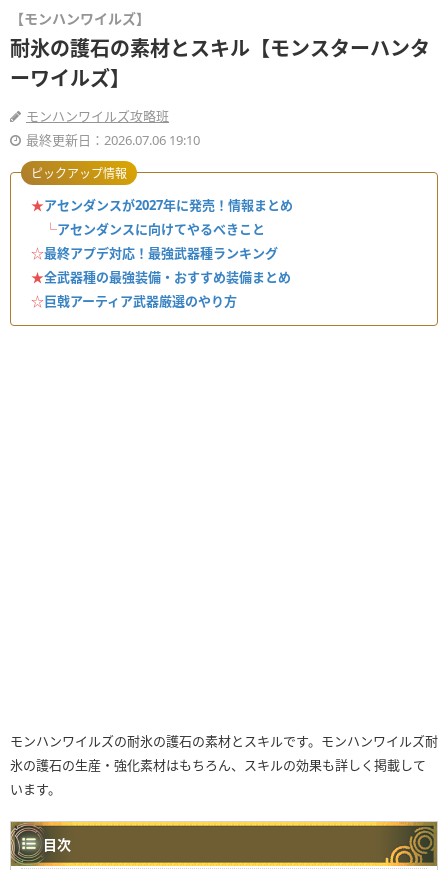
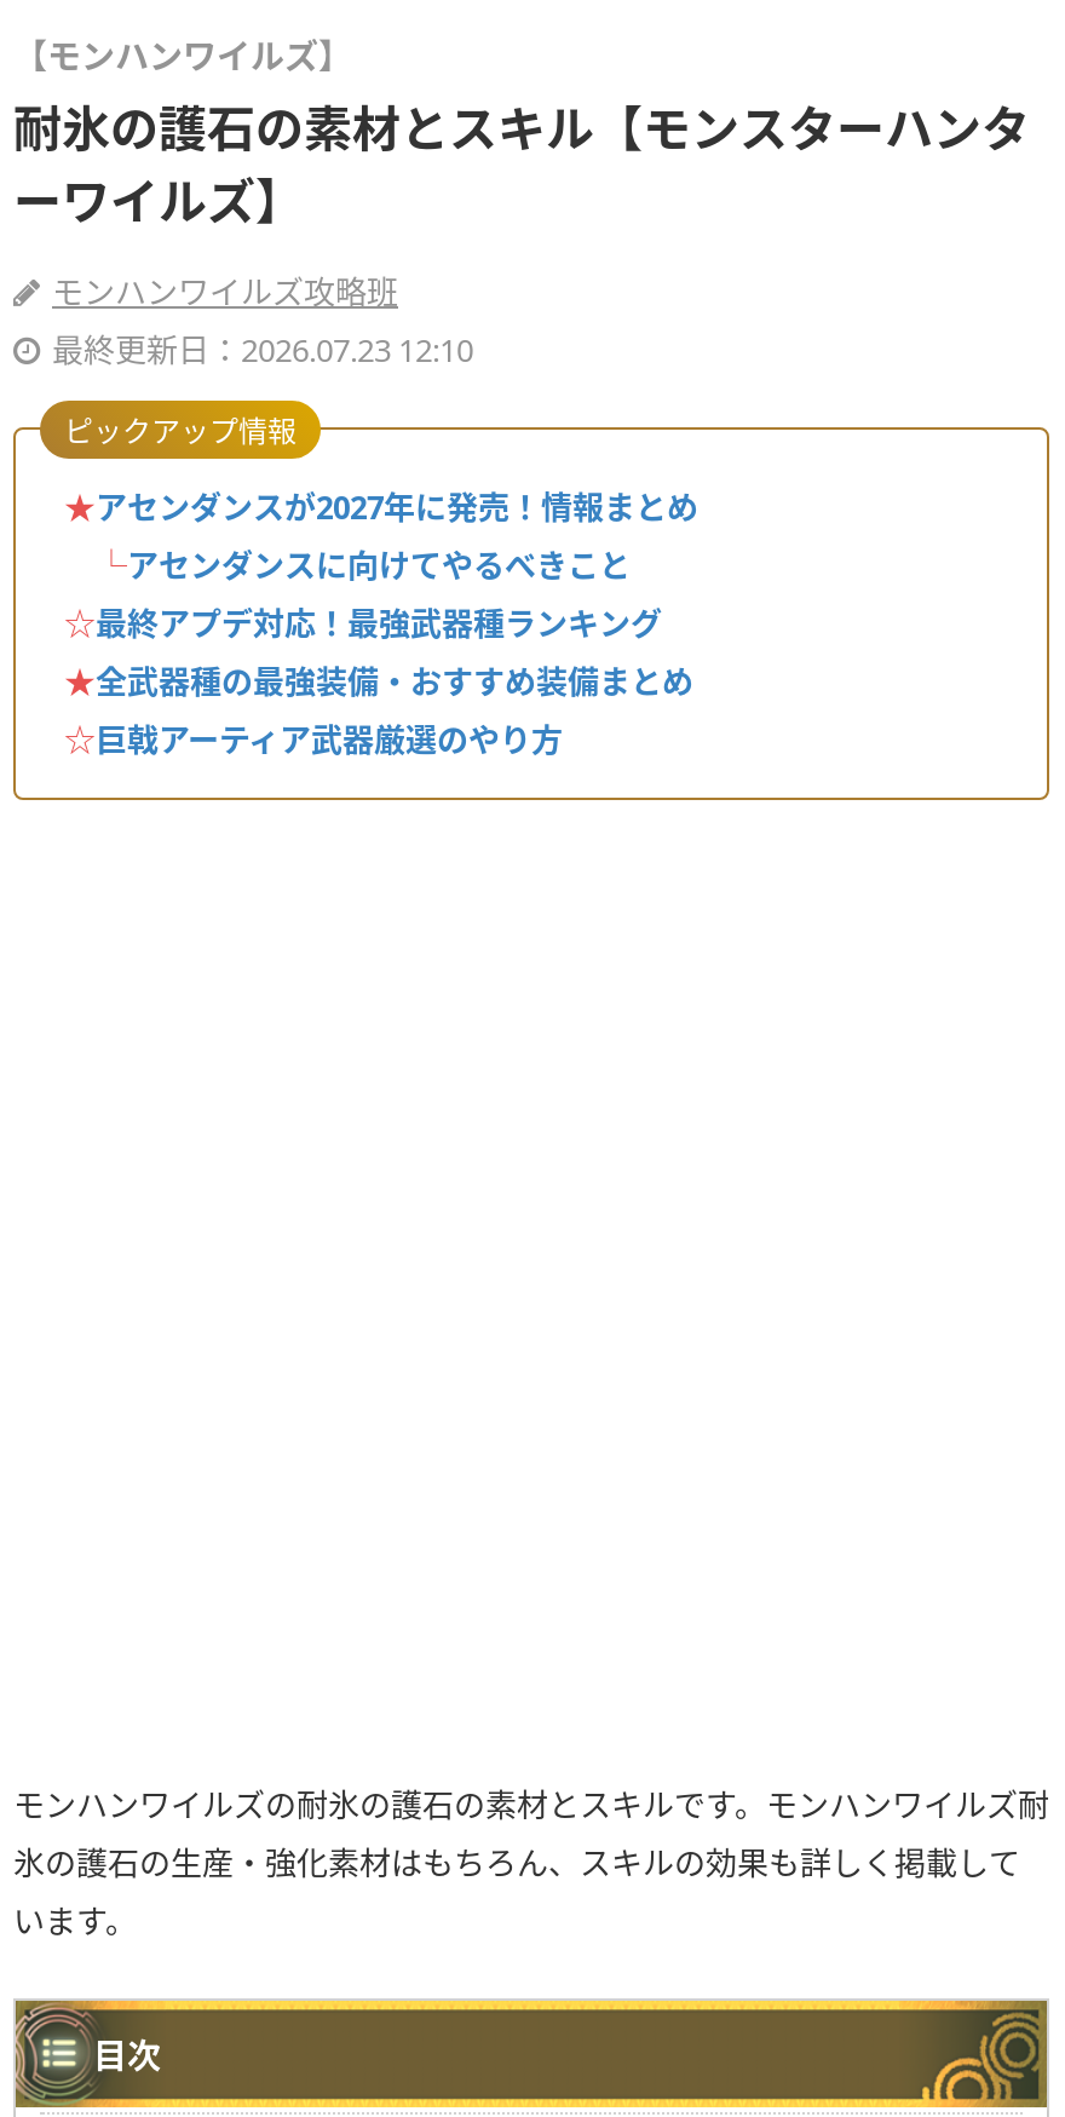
[26,131,200,149] 最終更新日：2026.07.06 19:10 -> [52,328,473,372] 最終更新日：2026.07.23 12:10

